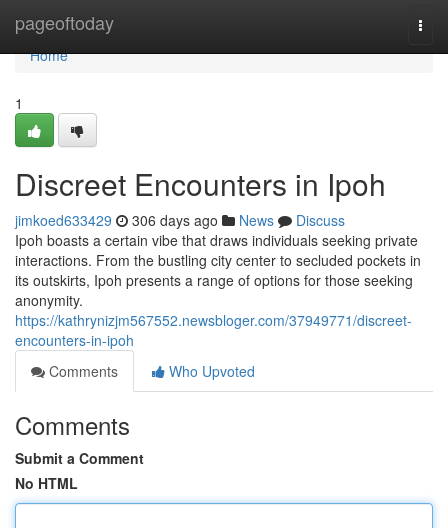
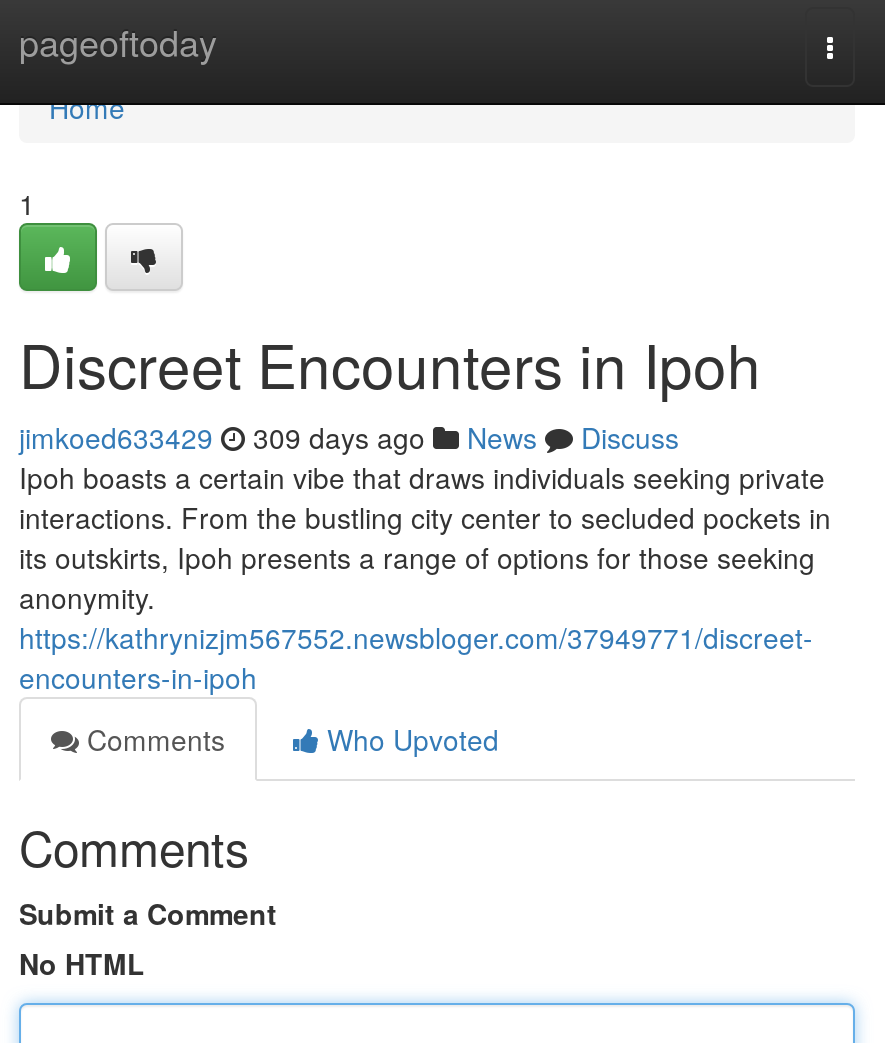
[15,210,345,230] jimkoed633429 306 days ago News Discuss -> [19,417,679,457] jimkoed633429 309 days ago News Discuss

